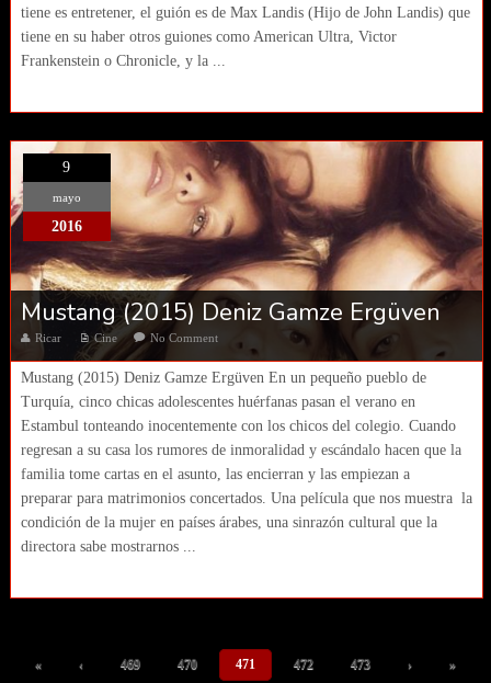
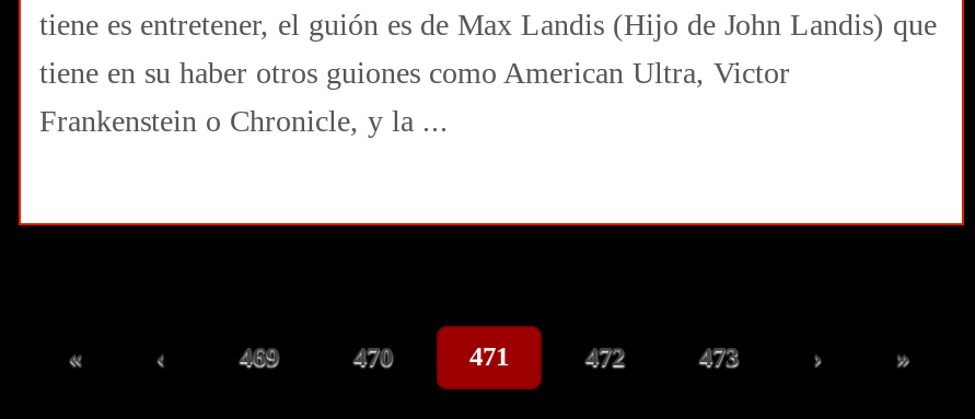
[10,139,483,555] [image] | 9 | mayo | 2016 | Mustang (2015) Deniz Gamze Ergüven | Ricar | Cine | No Comment | Mustang (2015) Deniz Gamze Ergüven En un pequeño pueblo de | Turquía, cinco chicas adolescentes huérfanas pasan el verano en | Estambul tonteando inocentemente con los chicos del colegio. Cuando | regresan a su casa los rumores de inmoralidad y escándalo hacen que la | familia tome cartas en el asunto, las encierran y las empiezan a | preparar para matrimonios concertados. Una película que nos muestra la | condición de la mujer en países árabes, una sinrazón cultural que la | directora sabe mostrarnos ... -> none

